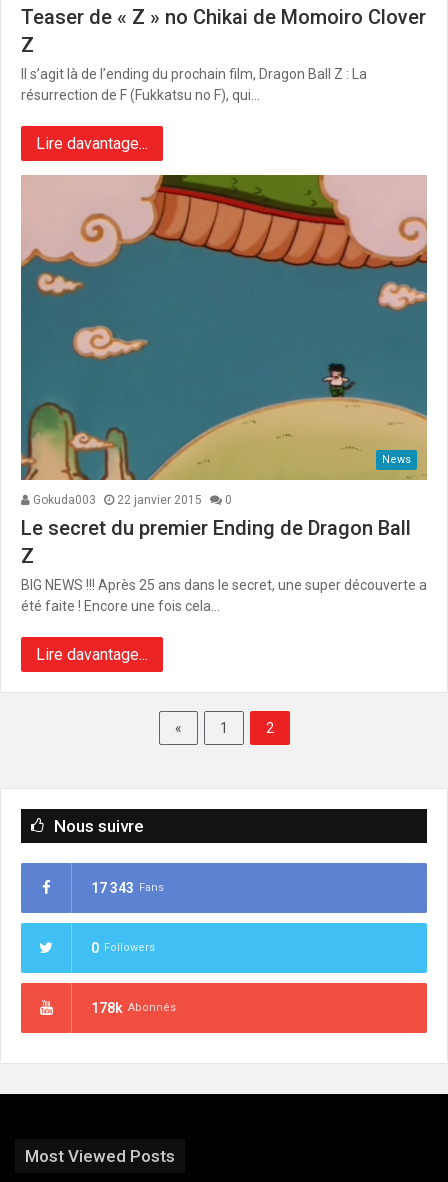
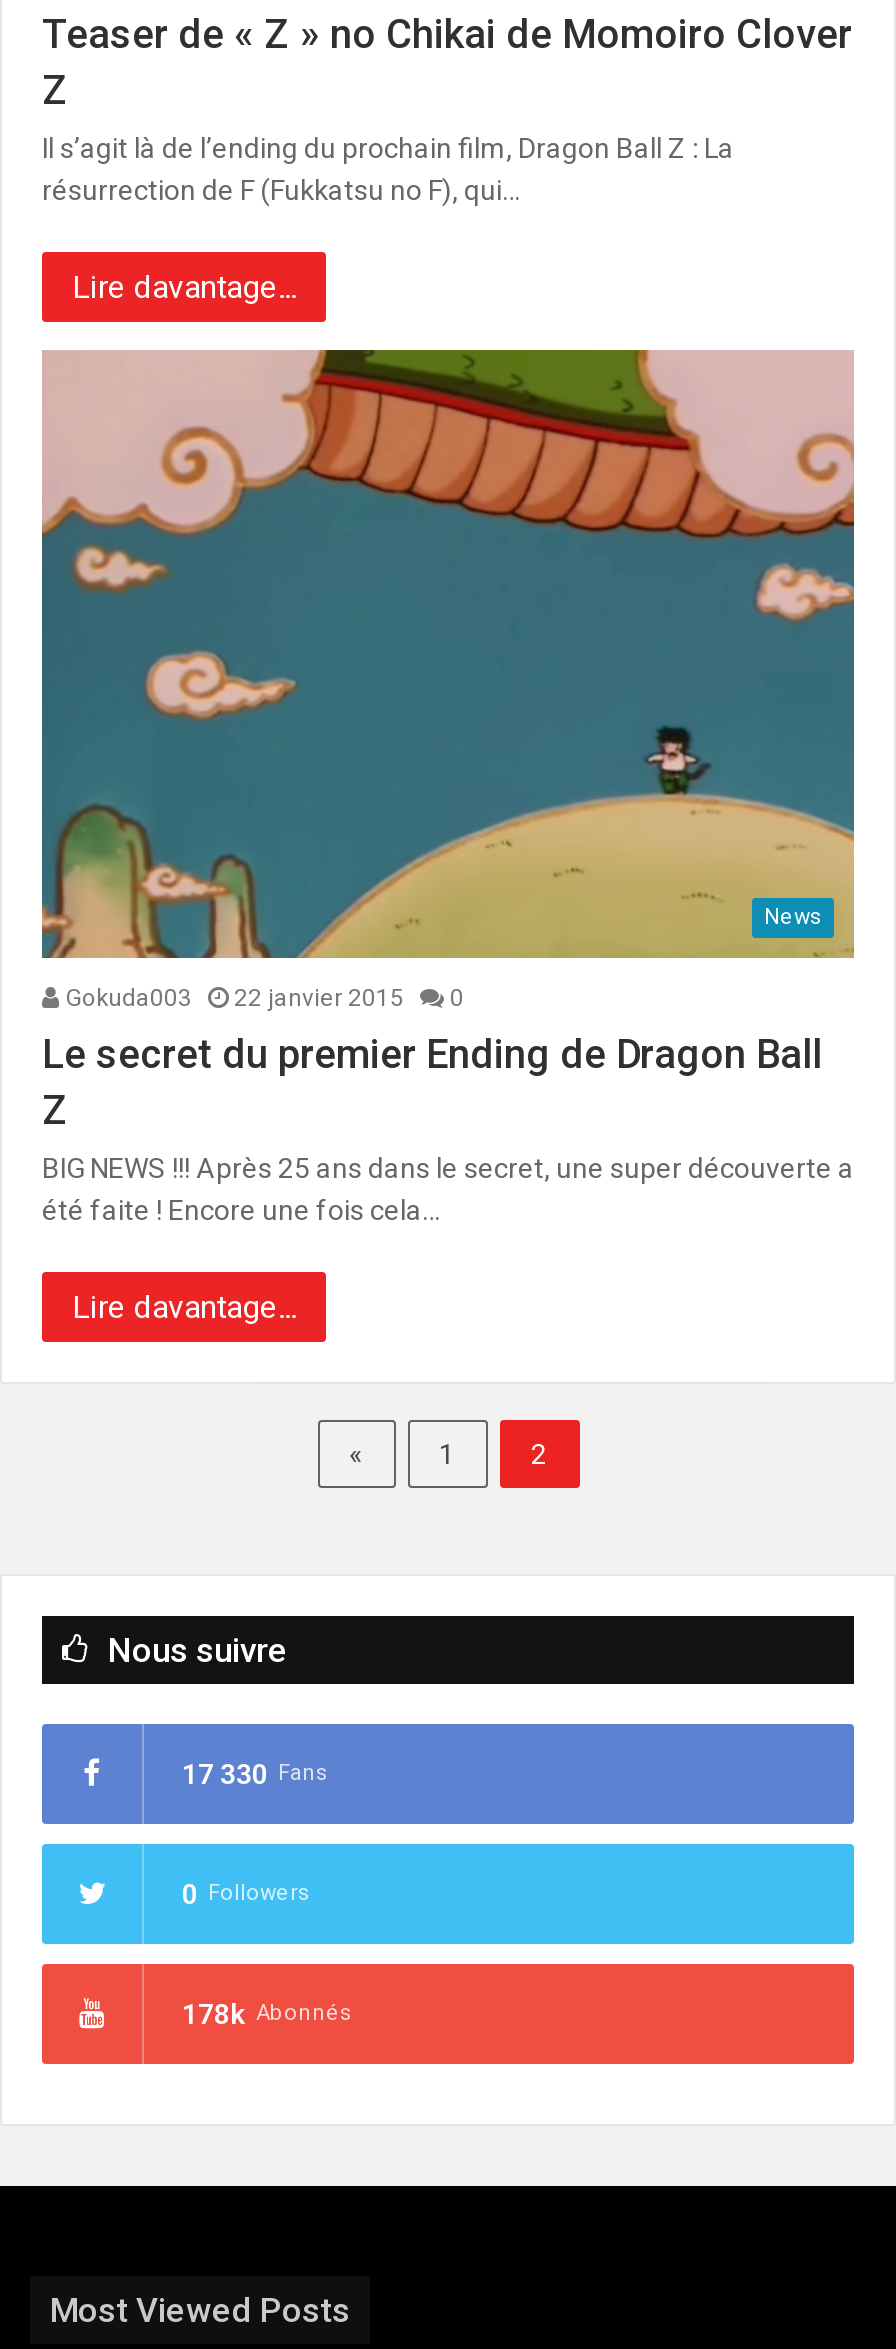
[91,880,164,896] 17 343 Fans -> [182,1758,328,1790] 17 330 Fans

